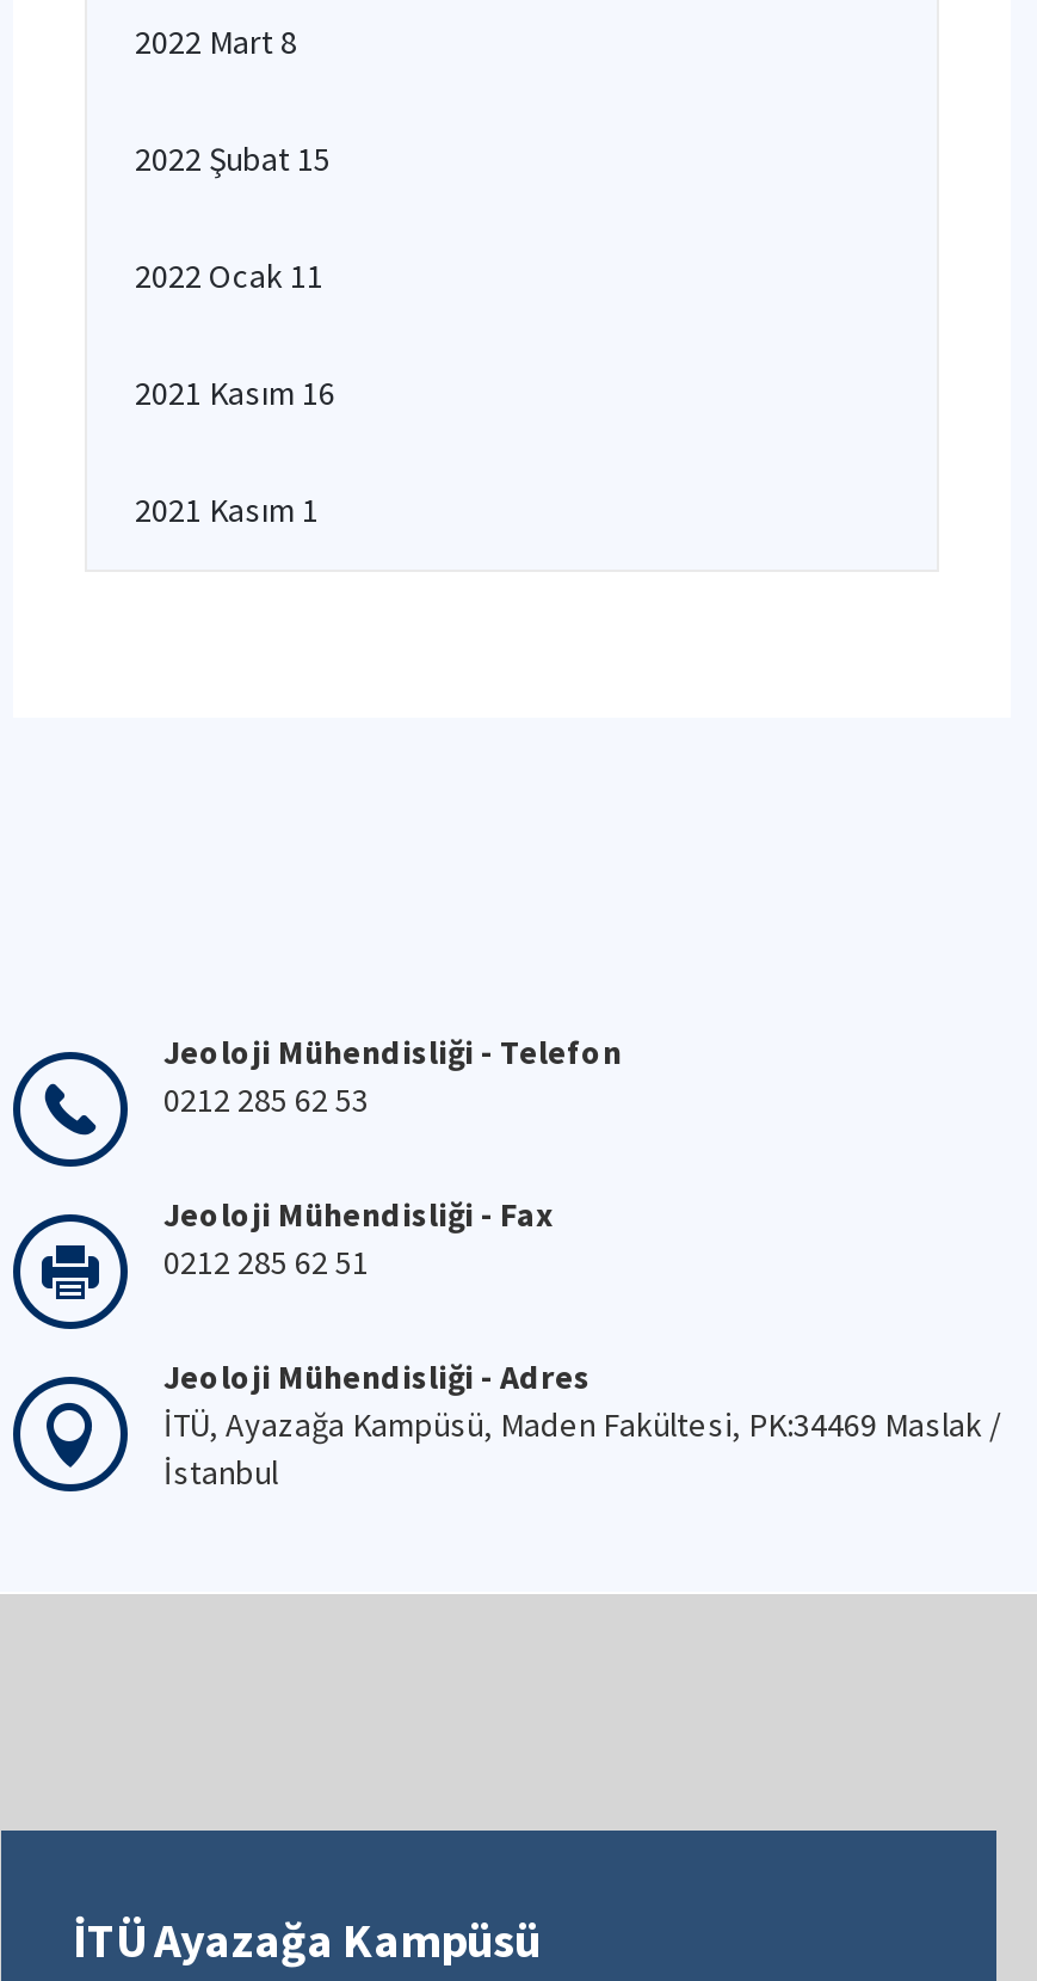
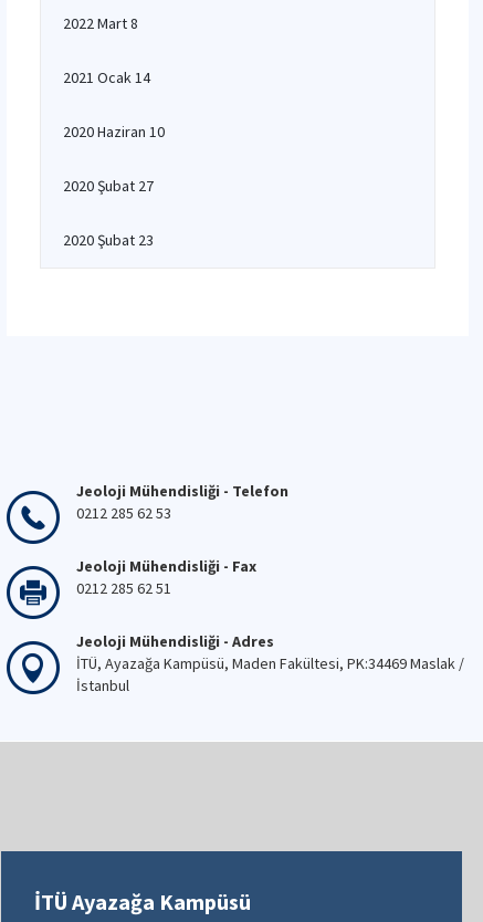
[135,137,331,180] 2022 Şubat 15 -> [63,67,150,87] 2021 Ocak 14
[135,254,323,297] 2022 Ocak 11 -> [63,122,165,142] 2020 Haziran 10
[135,371,335,414] 2021 Kasım 16 -> [63,176,154,196] 2020 Şubat 27
[135,488,319,531] 2021 Kasım 1 -> [63,230,154,250] 2020 Şubat 23

